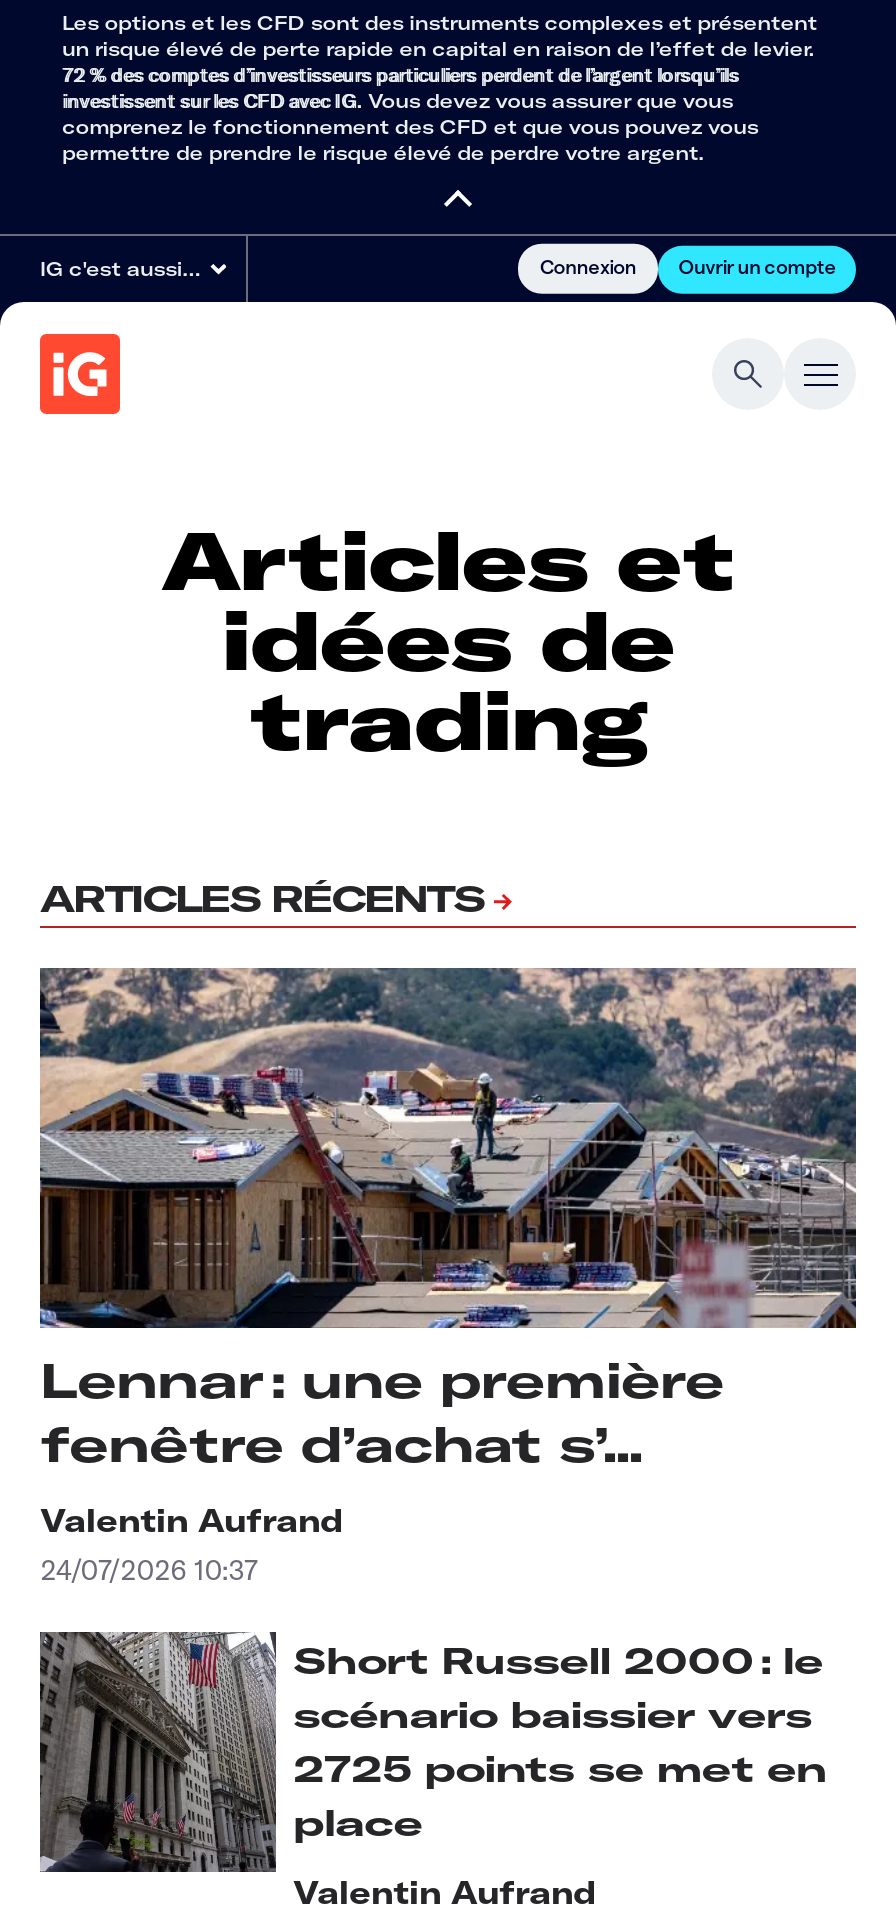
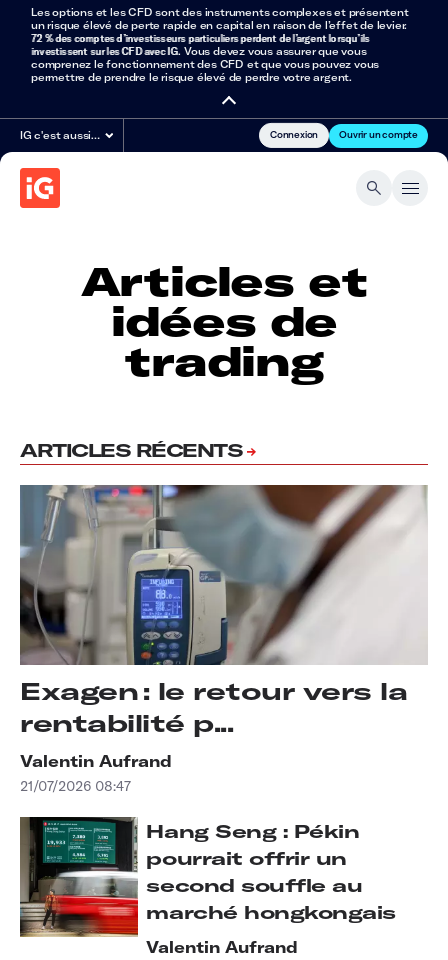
[38,966,858,1475] [image] | Lennar : une première | fenêtre d’achat s’... -> [19,484,428,738] [image] | Exagen : le retour vers la | rentabilité p...
[40,1553,258,1589] 24/07/2026 10:37 -> [20,777,131,795] 21/07/2026 08:47
[38,1632,827,1874] [image] | Short Russell 2000 : le | scénario baissier vers | 2725 points se met en | place -> [20,816,396,938] [image] | Hang Seng : Pékin | pourrait offrir un | second souffle au | marché hongkongais

